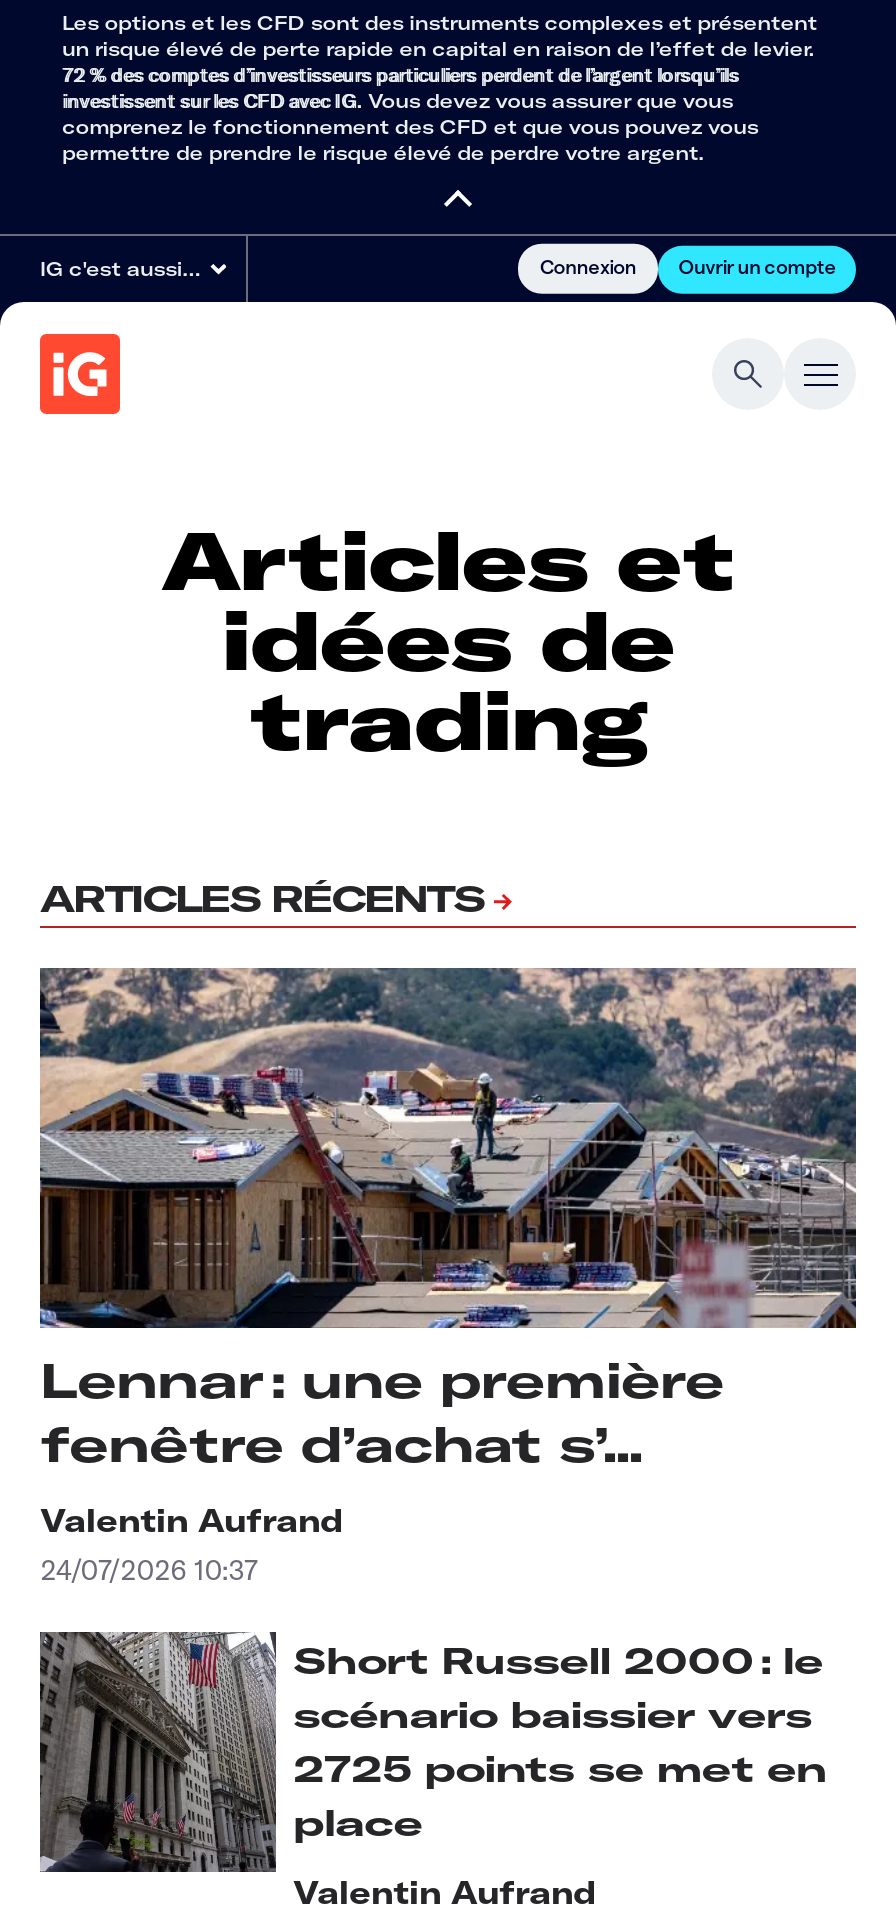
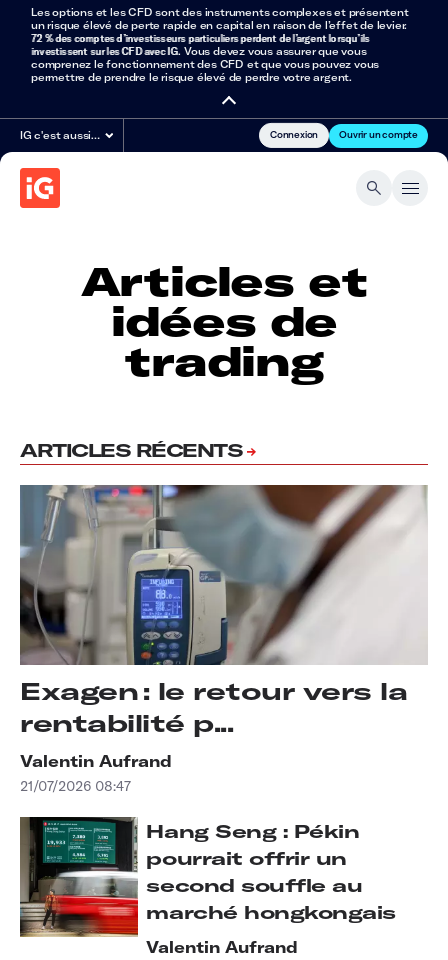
[38,966,858,1475] [image] | Lennar : une première | fenêtre d’achat s’... -> [19,484,428,738] [image] | Exagen : le retour vers la | rentabilité p...
[40,1553,258,1589] 24/07/2026 10:37 -> [20,777,131,795] 21/07/2026 08:47
[38,1632,827,1874] [image] | Short Russell 2000 : le | scénario baissier vers | 2725 points se met en | place -> [20,816,396,938] [image] | Hang Seng : Pékin | pourrait offrir un | second souffle au | marché hongkongais

